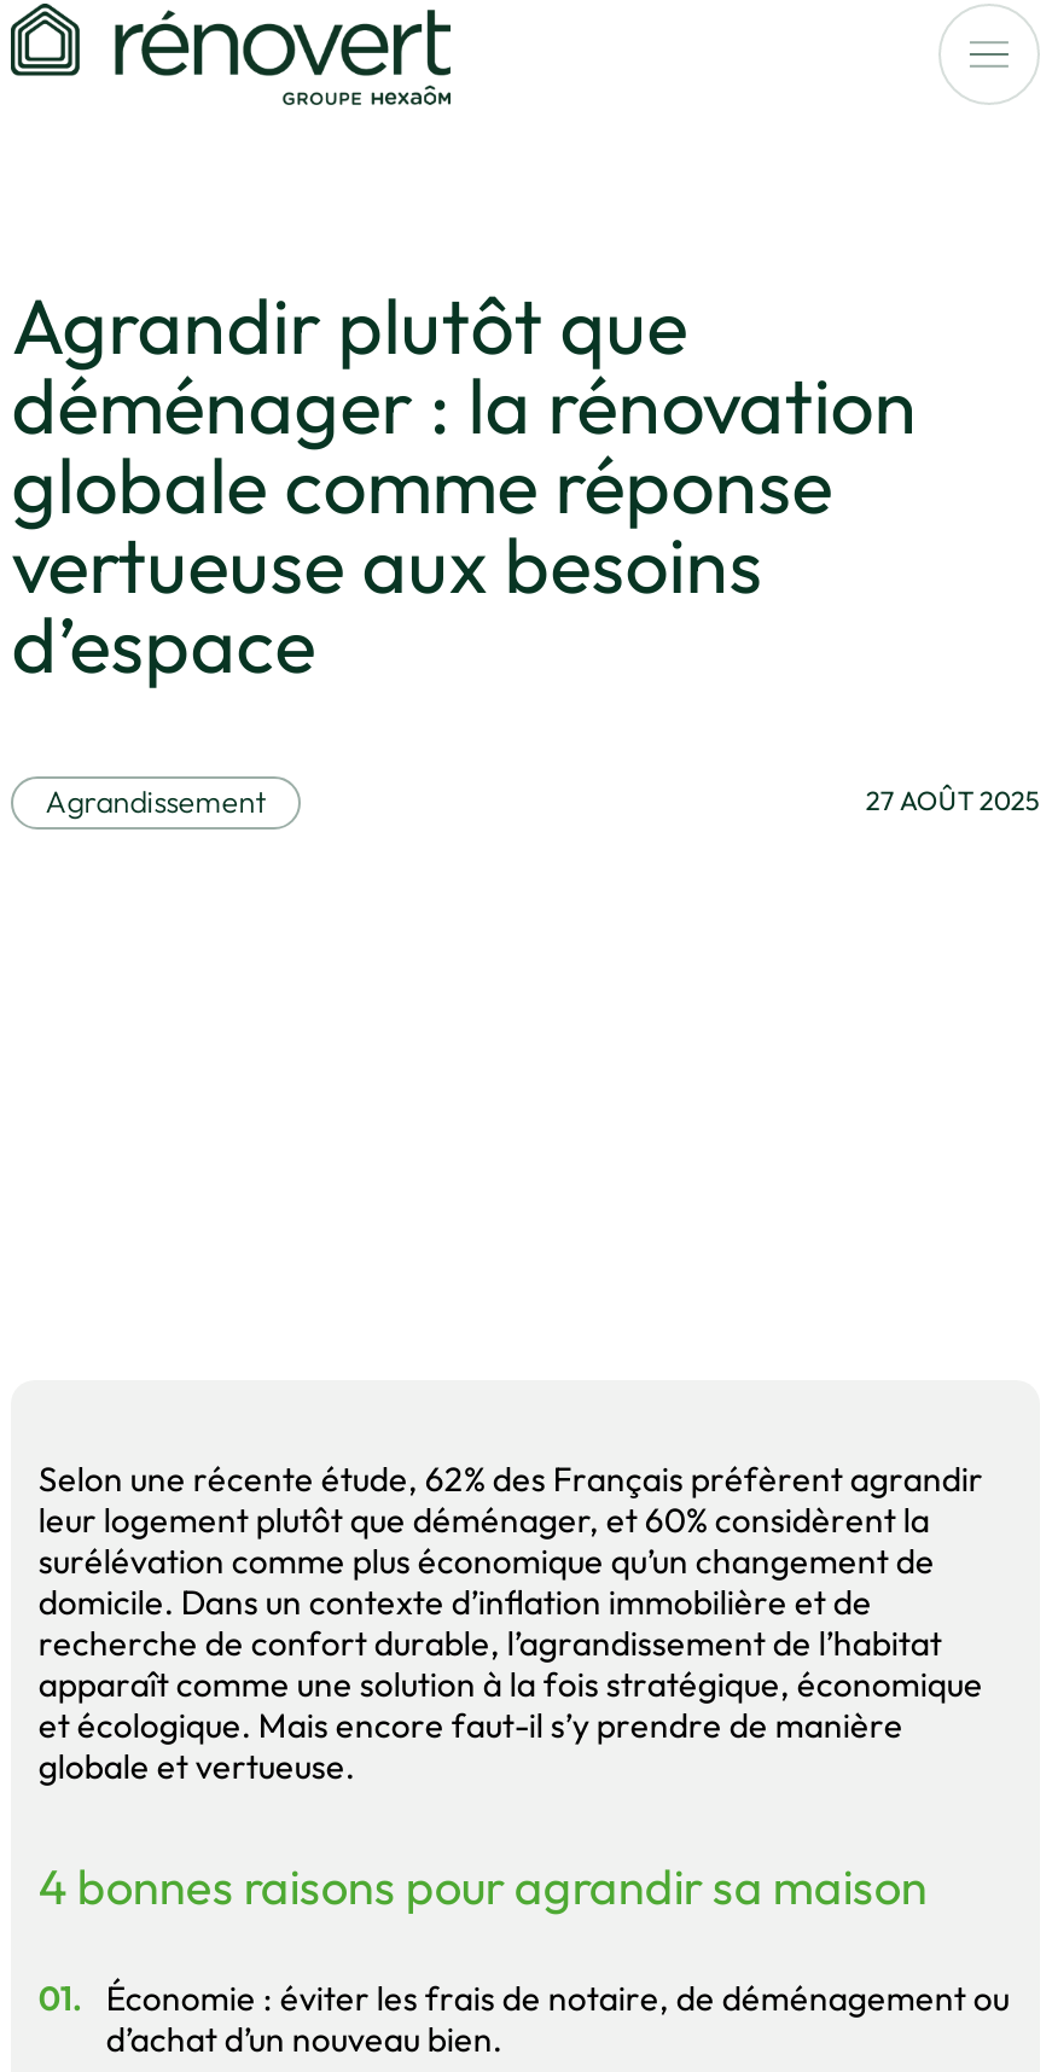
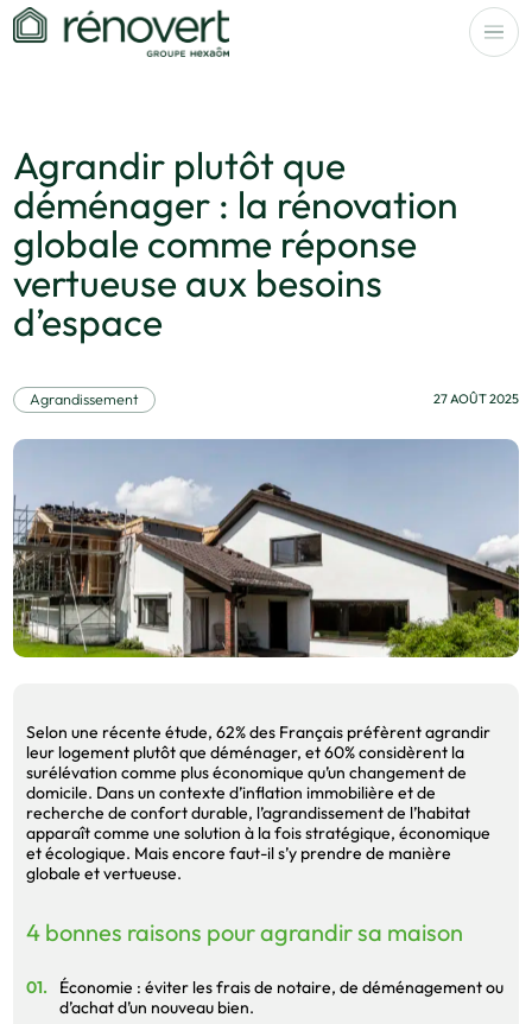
none -> [12,438,520,659] [image]

